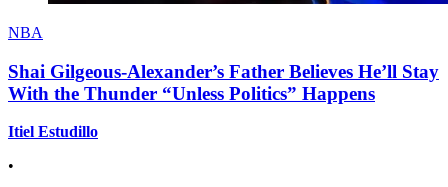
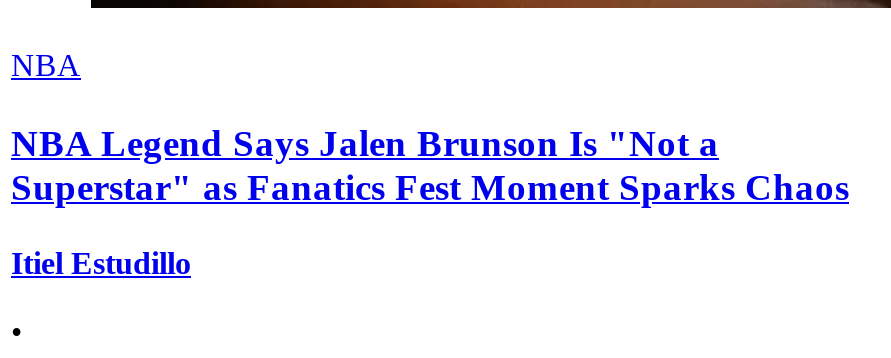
[8,61,439,104] Shai Gilgeous-Alexander’s Father Believes He’ll Stay | With the Thunder “Unless Politics” Happens -> [11,121,849,207] NBA Legend Says Jalen Brunson Is "Not a | Superstar" as Fanatics Fest Moment Sparks Chaos

